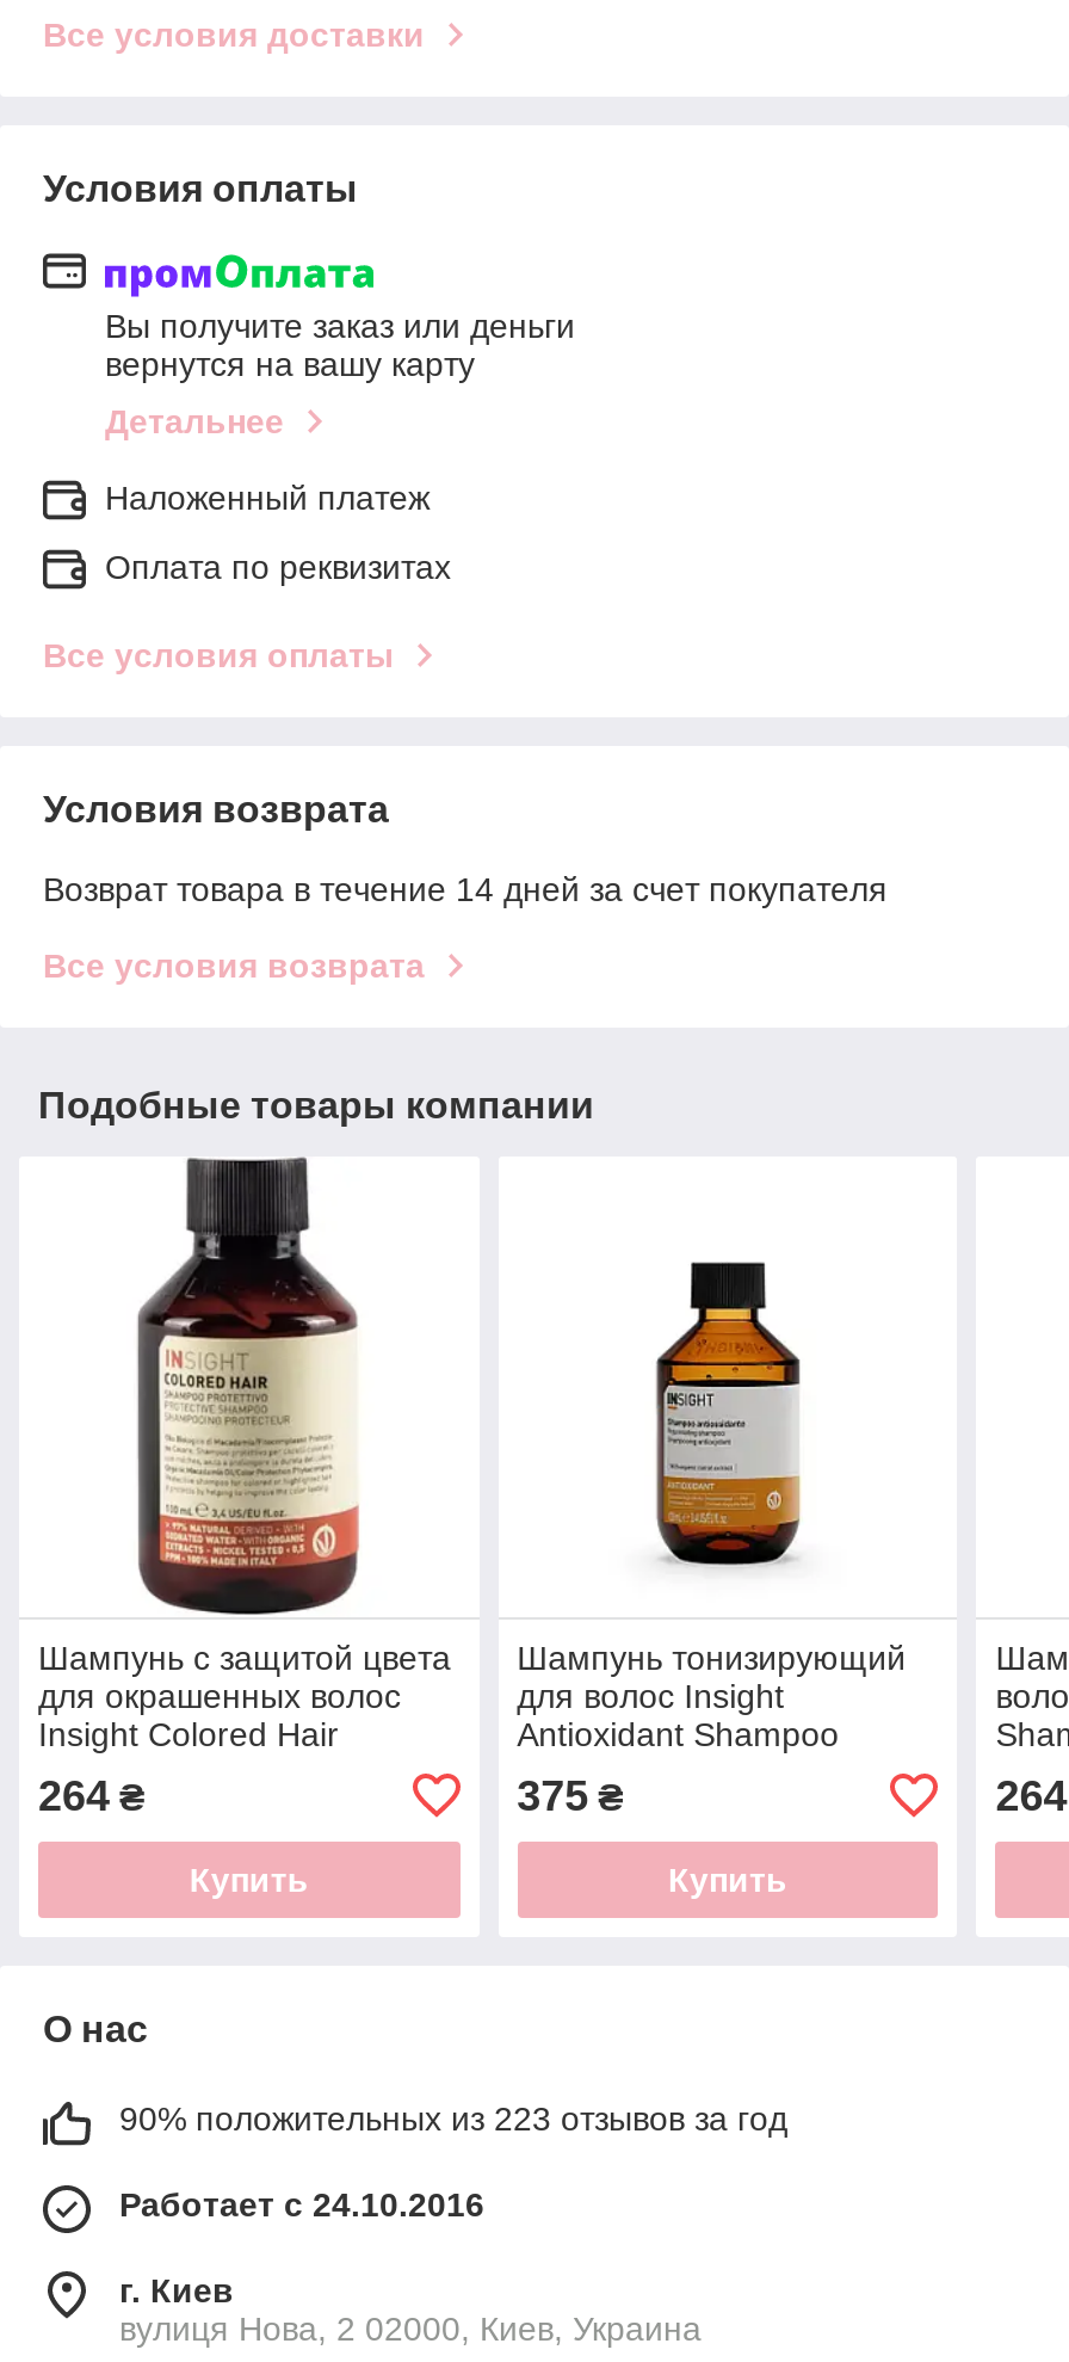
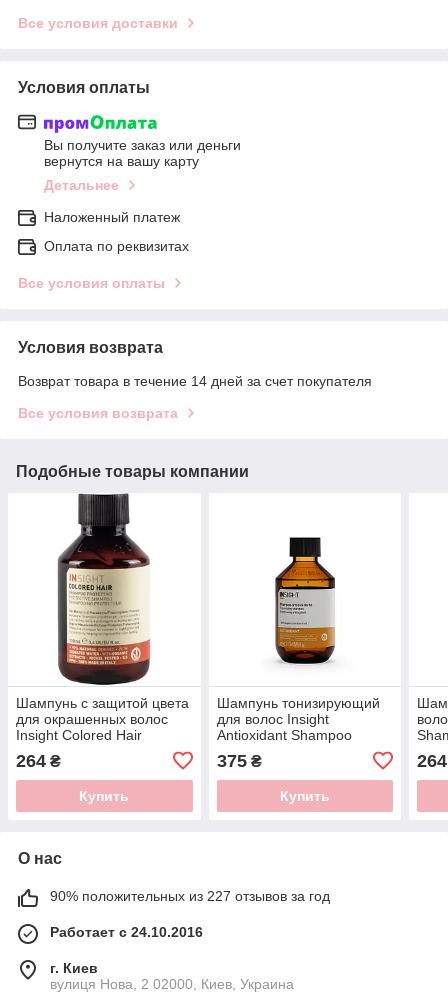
[119,2099,787,2137] 90% положительных из 223 отзывов за год -> [50,888,330,904] 90% положительных из 227 отзывов за год

